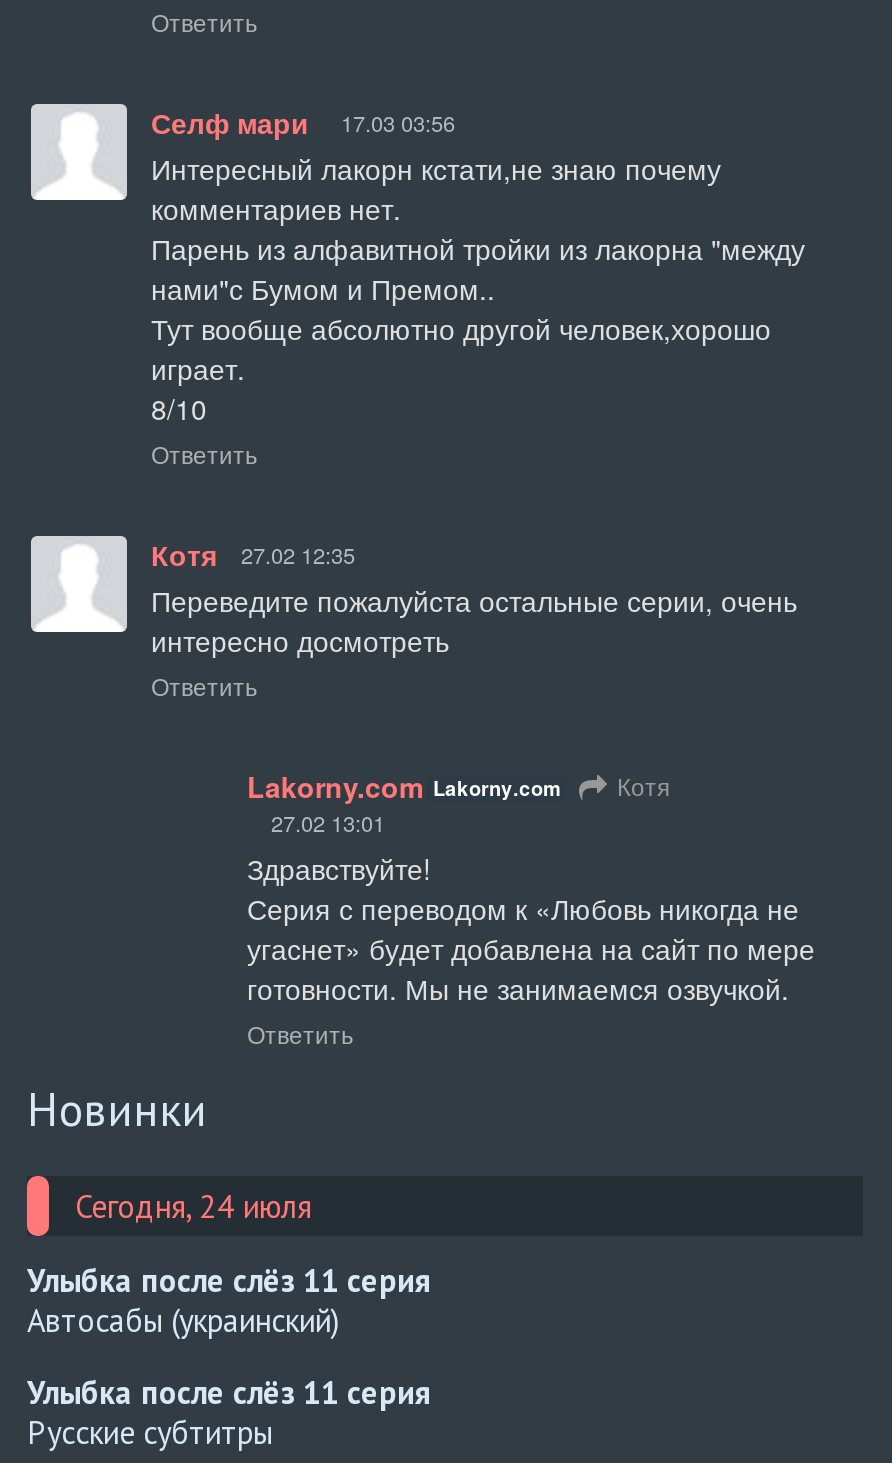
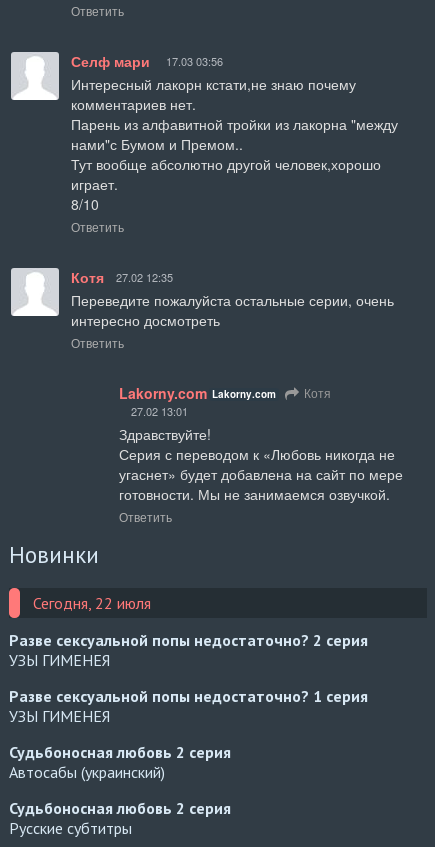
[27,1187,431,1301] Сегодня, 24 июля | Улыбка после слёз 11 серия -> [9,593,368,762] Сегодня, 22 июля | Разве сексуальной попы недостаточно? 2 серия | УЗЫ ГИМЕНЕЯ | Разве сексуальной попы недостаточно? 1 серия | УЗЫ ГИМЕНЕЯ | Судьбоносная любовь 2 серия
[27,1373,431,1413] Улыбка после слёз 11 серия -> [9,798,231,818] Судьбоносная любовь 2 серия

